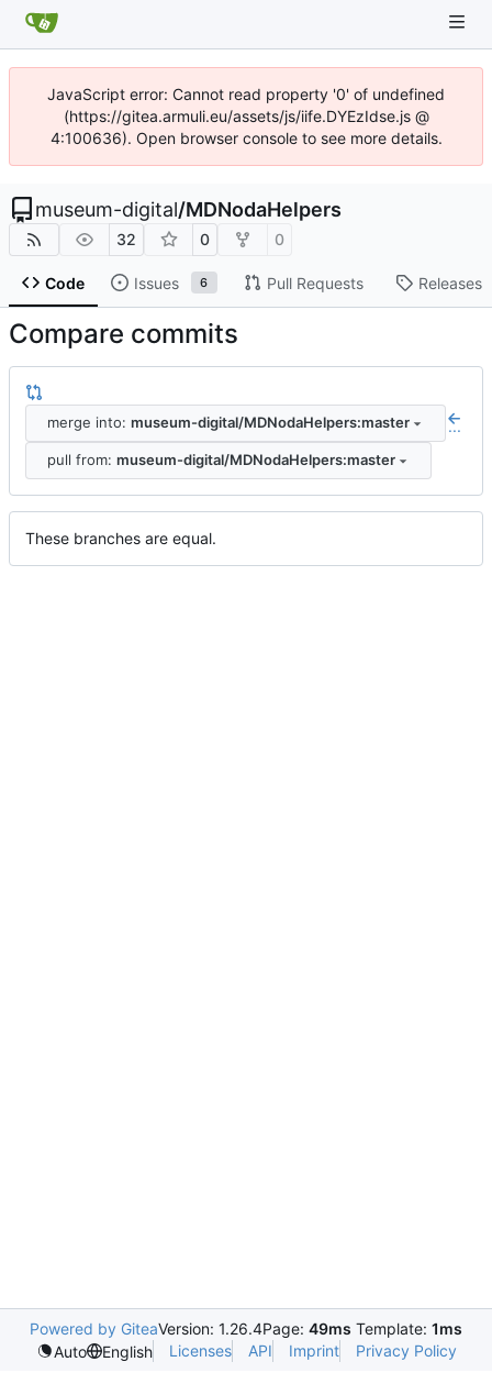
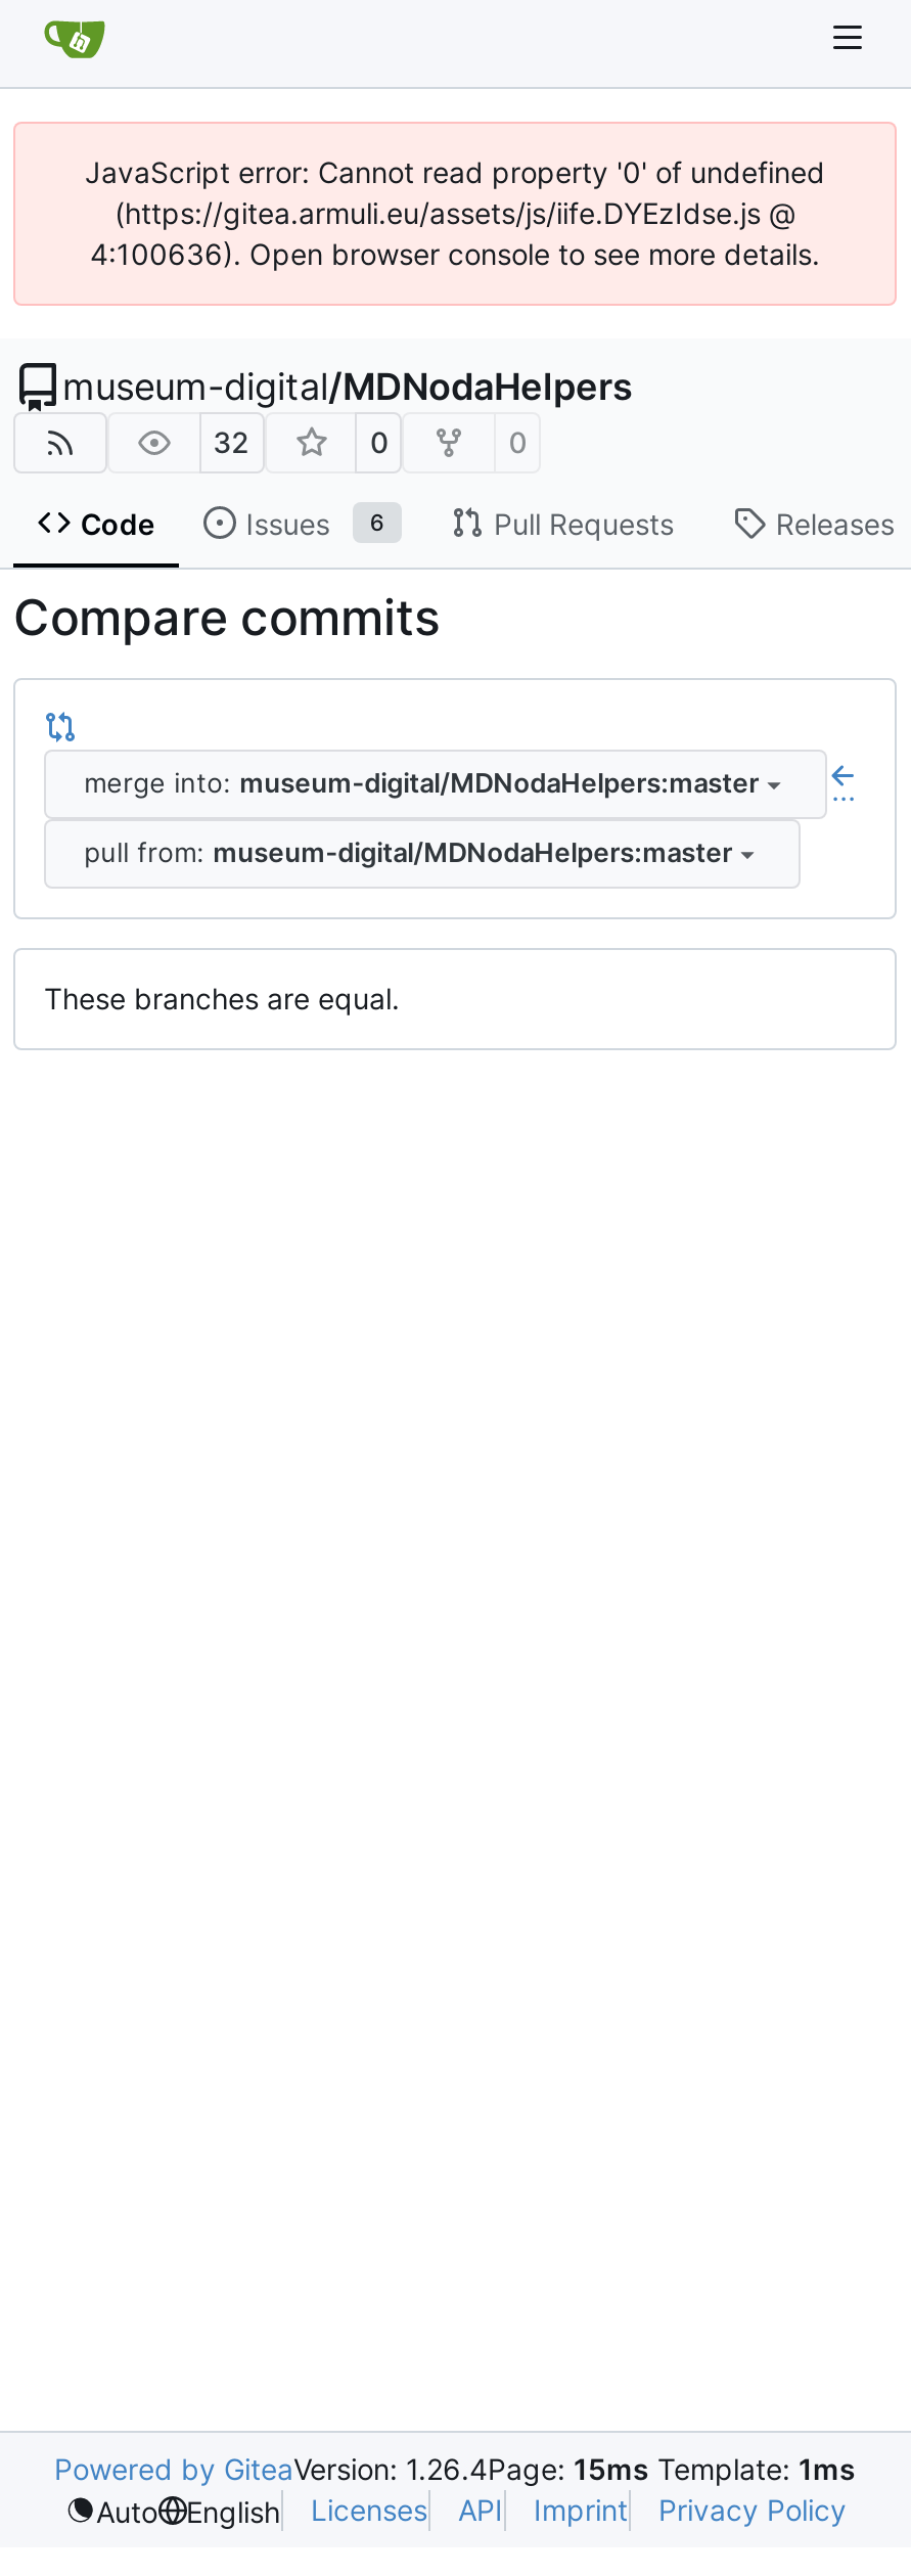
[30,1319,462,1338] Powered by GiteaVersion: 1.26.4Page: 49ms Template: 1ms -> [54,2451,856,2486] Powered by GiteaVersion: 1.26.4Page: 15ms Template: 1ms

